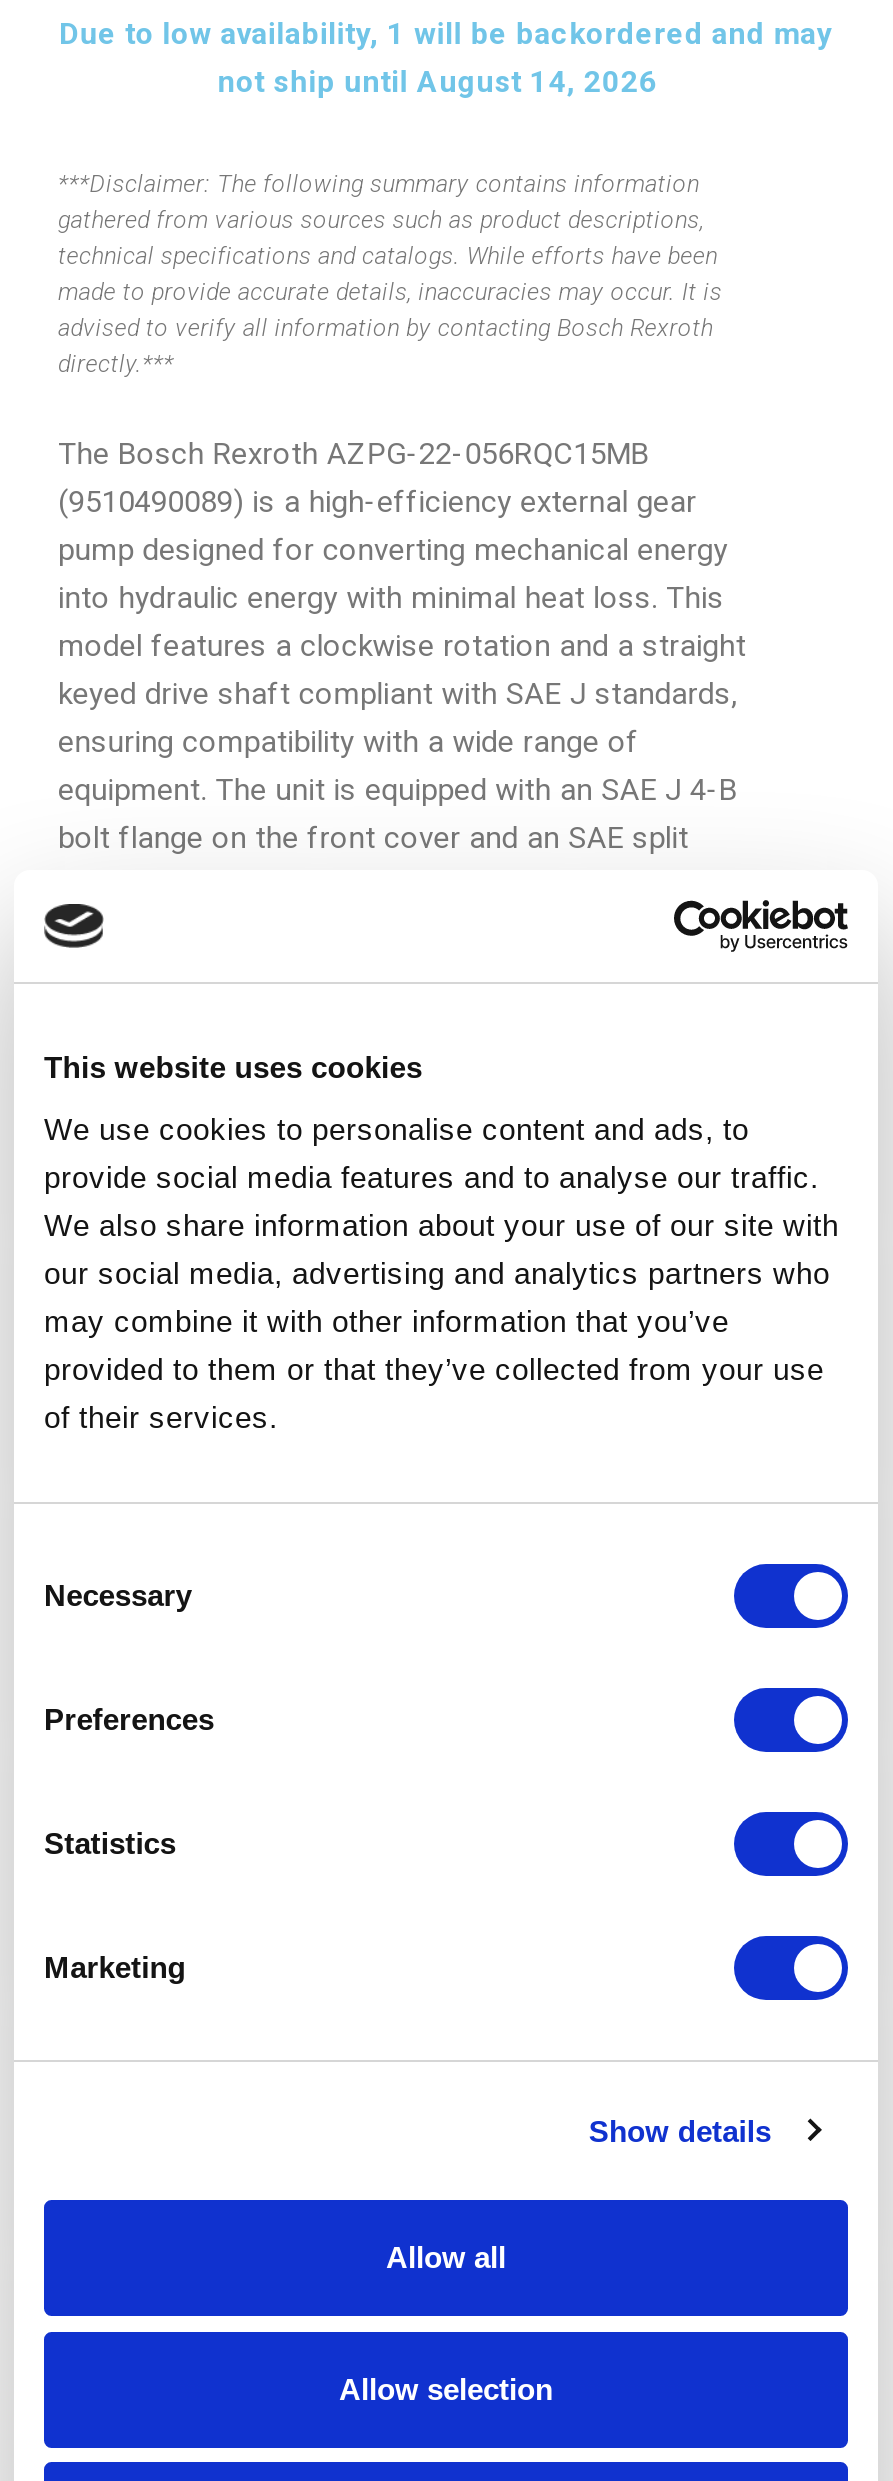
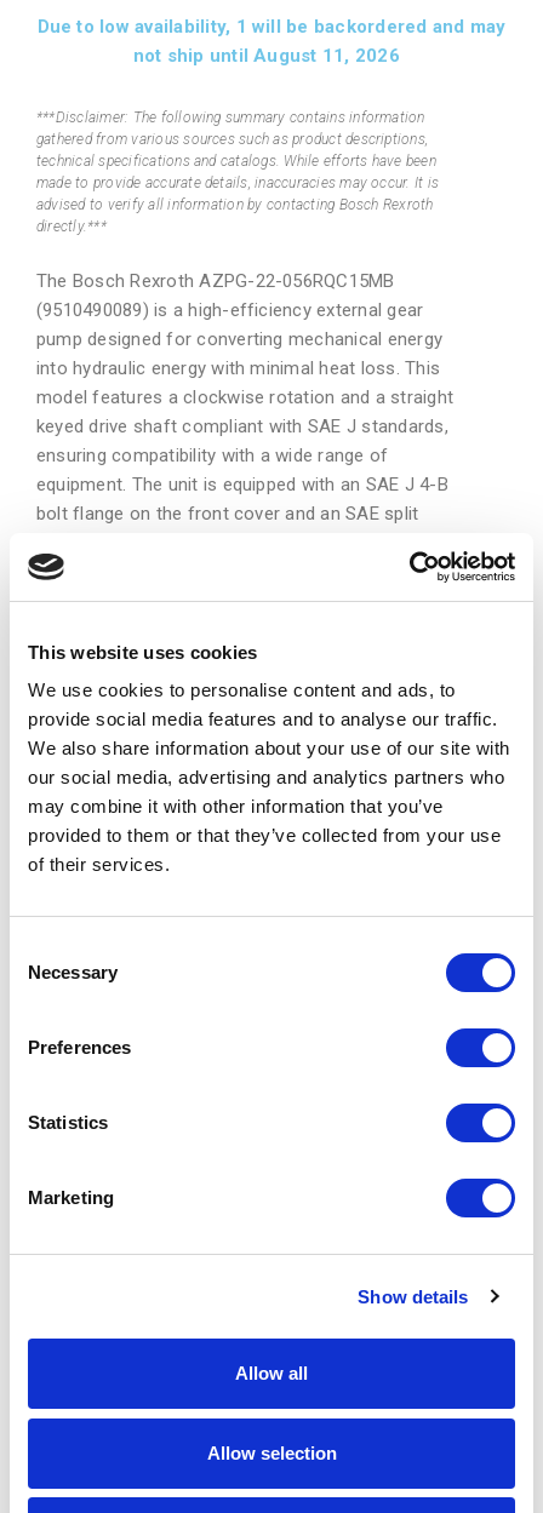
[217,64,675,100] not ship until August 14, 2026 -> [133,45,410,66] not ship until August 11, 2026

